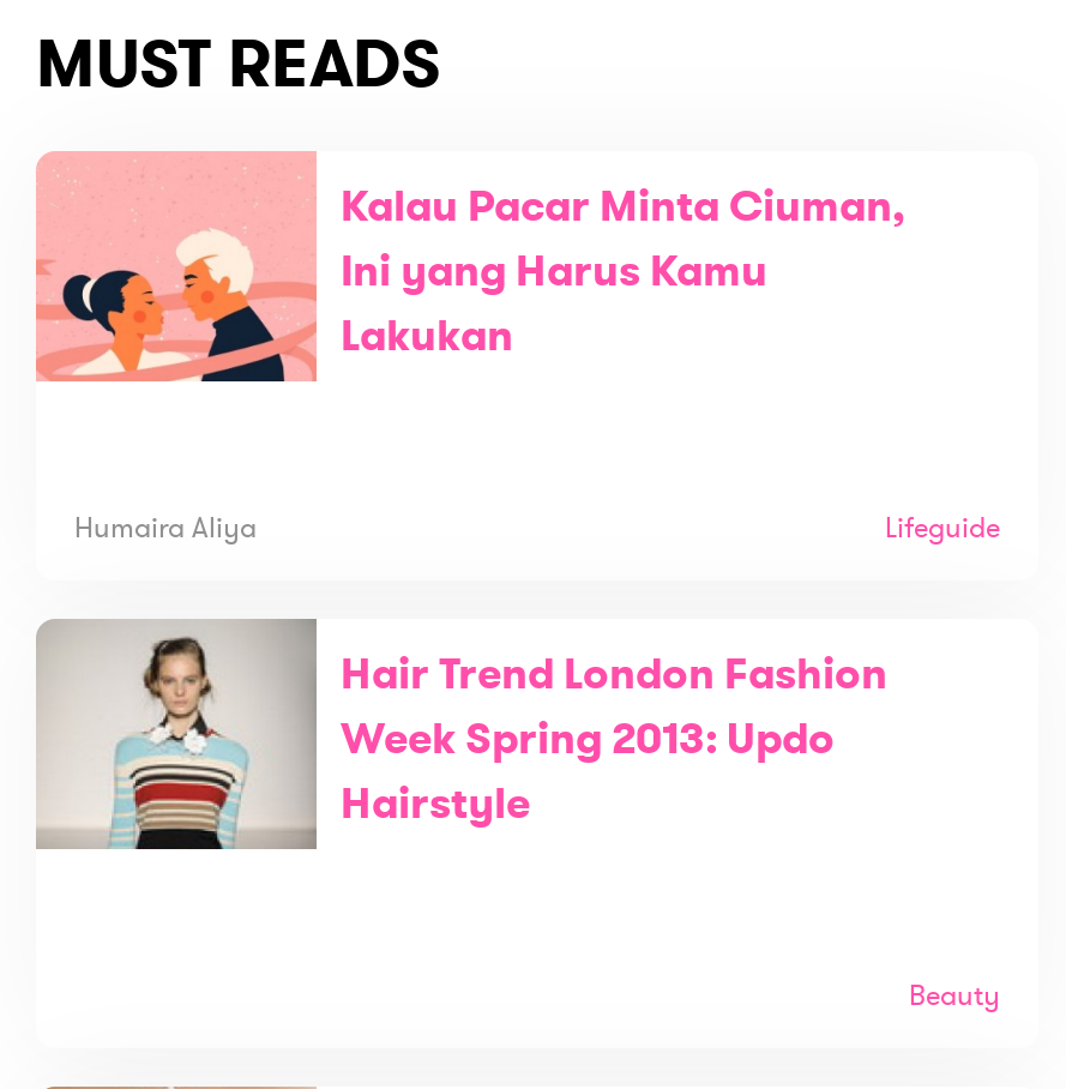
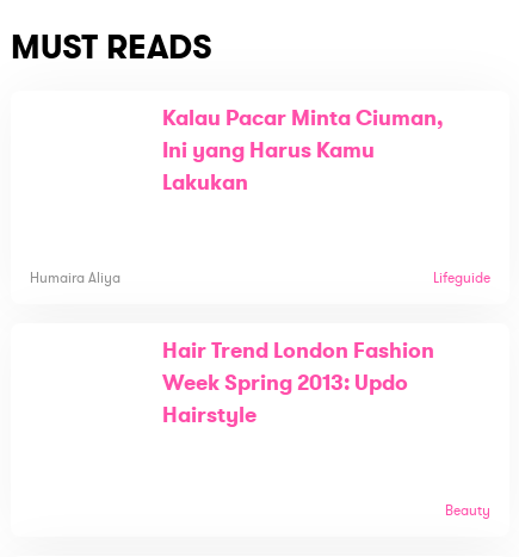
[34,151,319,384] [image] -> none
[36,616,319,852] [image] -> none

